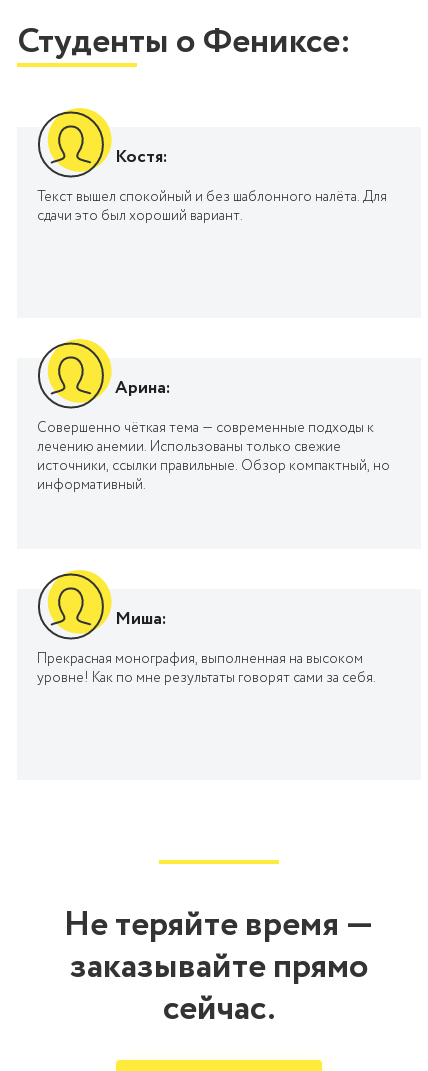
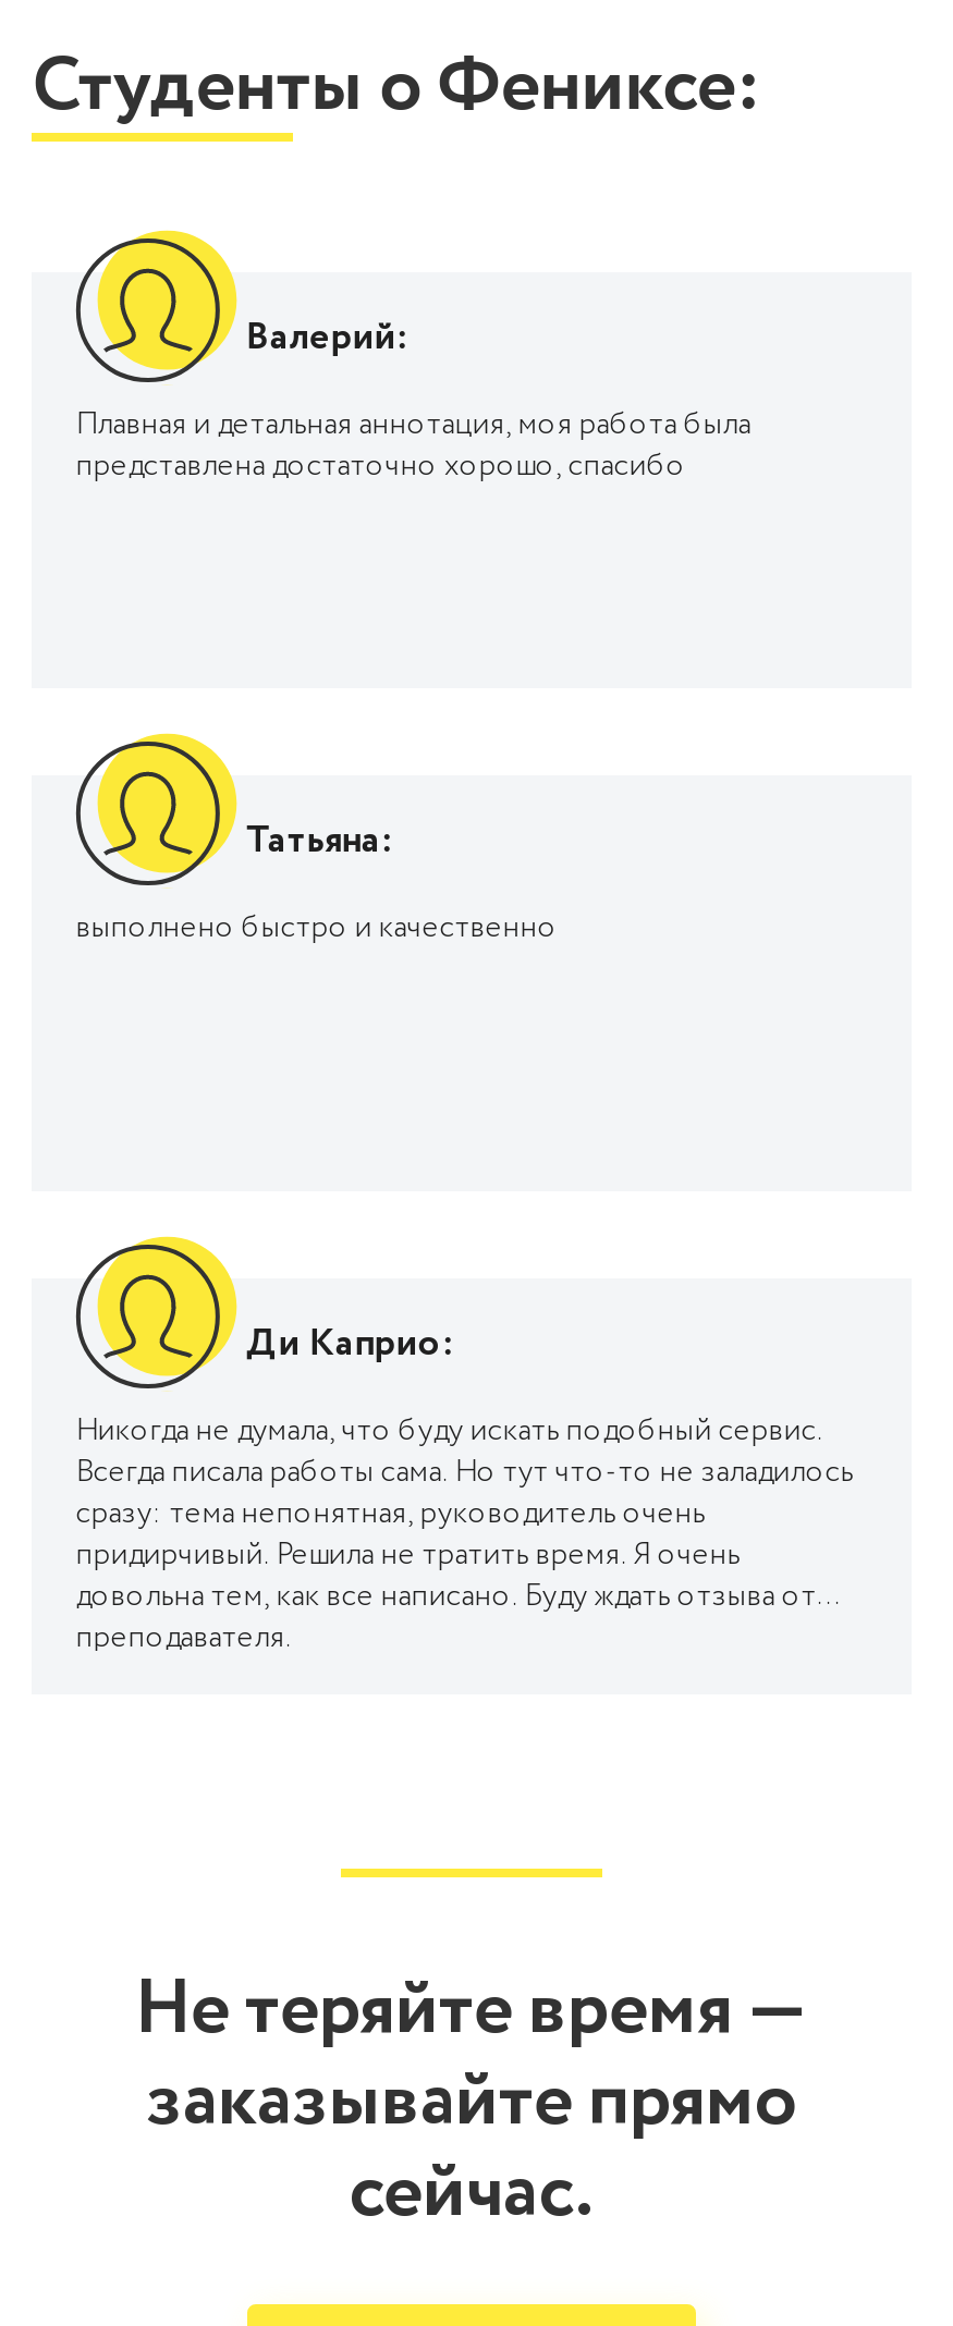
[115,144,168,170] Костя: -> [246,308,407,365] Валерий:
[37,187,387,226] Текст вышел спокойный и без шаблонного налёта. Для | сдачи это был хороший вариант. -> [76,402,751,487] Плавная и детальная аннотация, моя работа была | представлена достаточно хорошо, спасибо
[115,375,171,401] Арина: -> [246,811,392,868] Татьяна:
[37,418,390,495] Совершенно чёткая тема — современные подходы к | лечению анемии. Использованы только свежие | источники, ссылки правильные. Обзор компактный, но | информативный. -> [76,905,557,949] выполнено быстро и качественно
[115,606,167,632] Миша: -> [246,1315,453,1371] Ди Каприо:
[37,649,376,688] Прекрасная монография, выполненная на высоком | уровне! Как по мне результаты говорят сами за себя. -> [76,1408,854,1659] Никогда не думала, что буду искать подобный сервис. | Всегда писала работы сама. Но тут что-то не заладилось | сразу: тема непонятная, руководитель очень | придирчивый. Решила не тратить время. Я очень | довольна тем, как все написано. Буду ждать отзыва от | преподавателя.

